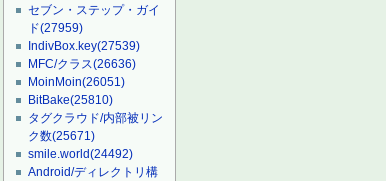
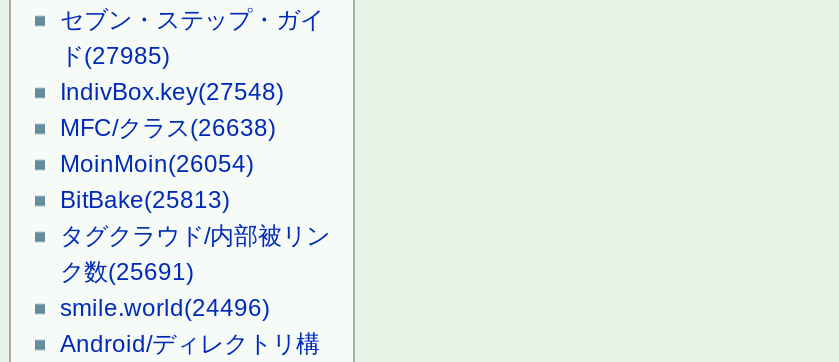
[28,21,83,35] ド(27959) -> [60,42,170,70] ド(27985)
[28,39,140,53] IndivBox.key(27539) -> [60,78,284,106] IndivBox.key(27548)
[28,57,136,71] MFC/クラス(26636) -> [60,114,276,142] MFC/クラス(26638)
[28,75,125,89] MoinMoin(26051) -> [60,150,254,178] MoinMoin(26054)
[28,93,113,107] BitBake(25810) -> [60,186,230,214] BitBake(25813)
[28,129,95,143] ク数(25671) -> [60,258,194,286] ク数(25691)
[28,147,133,161] smile.world(24492) -> [60,294,270,322] smile.world(24496)

